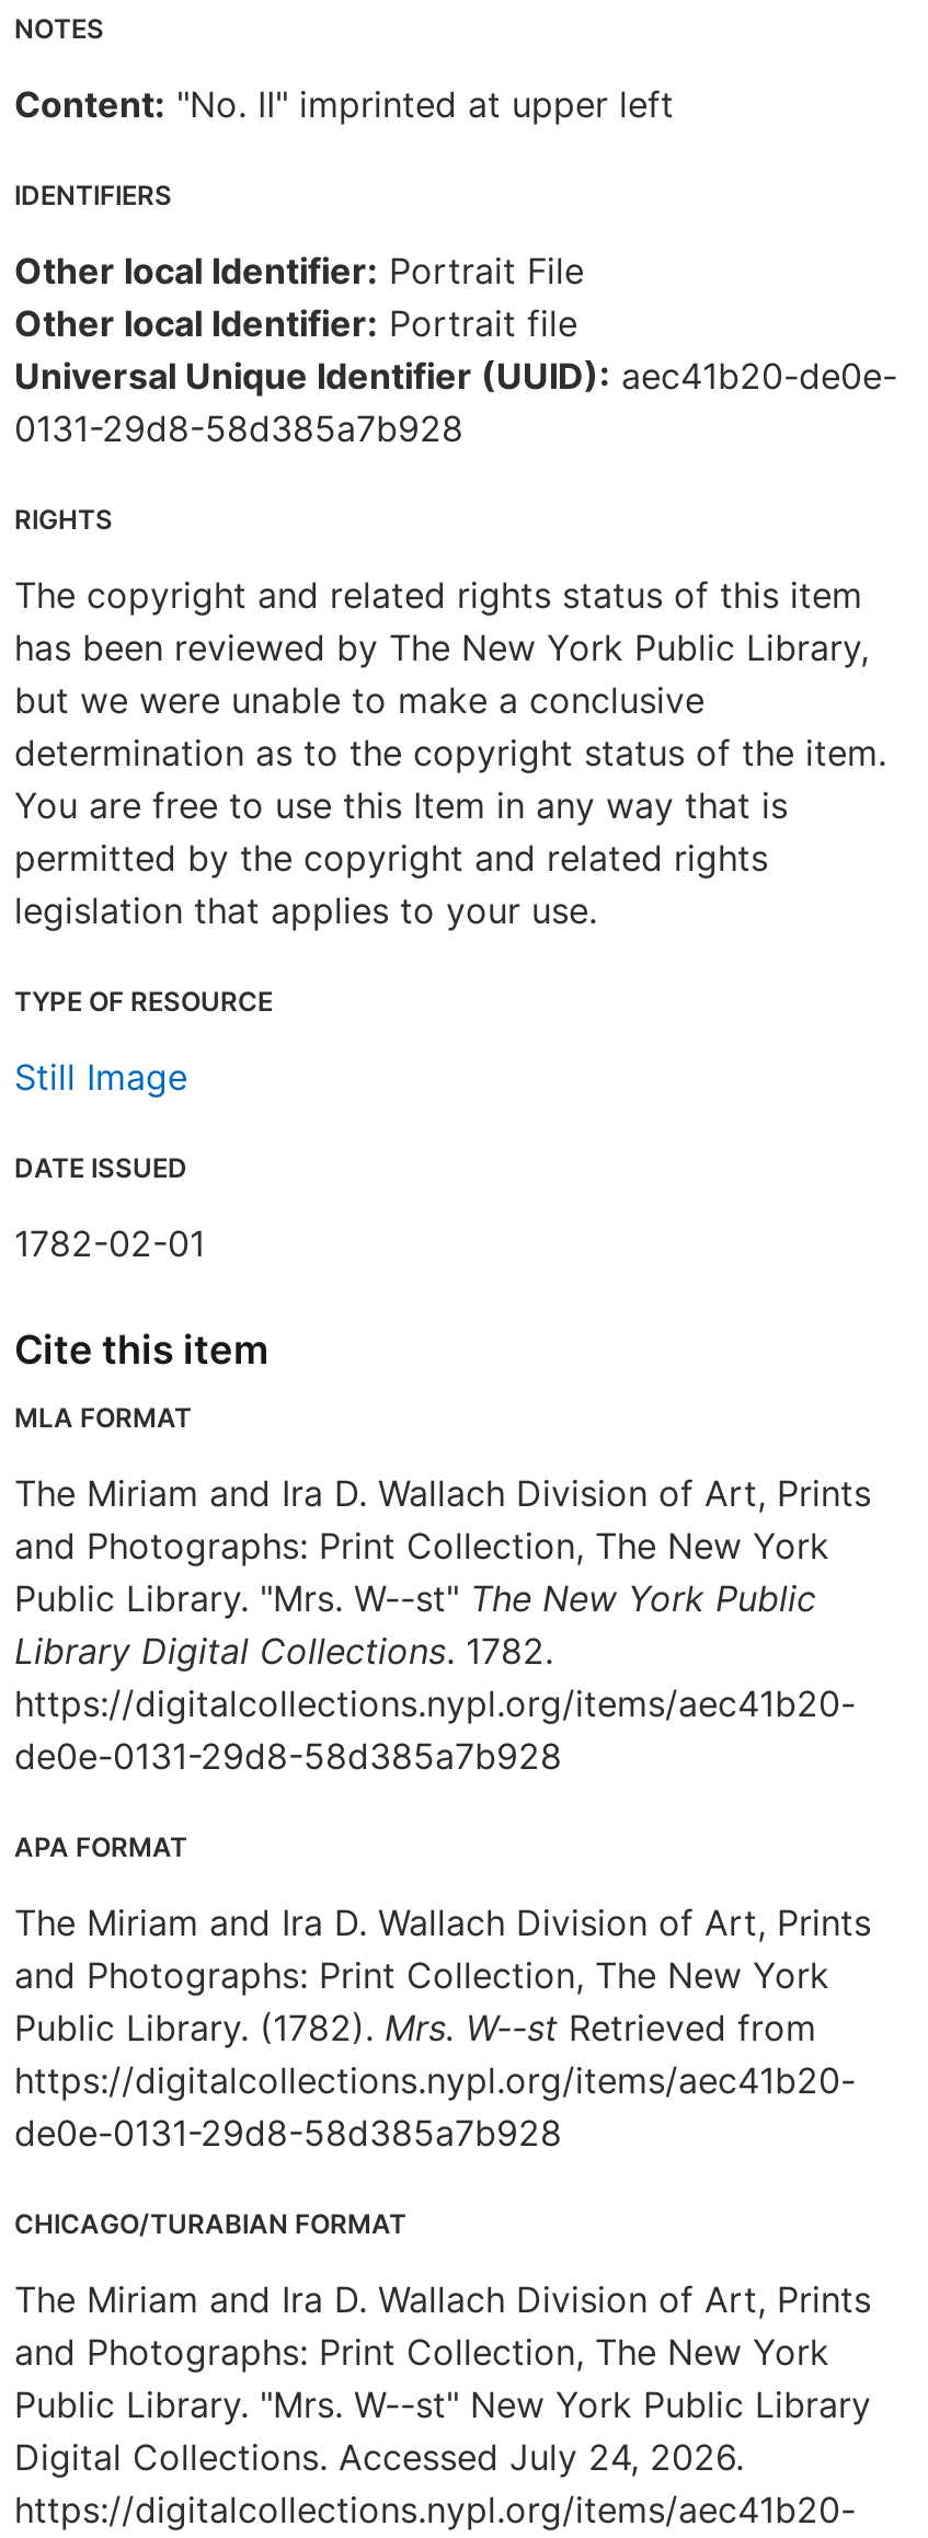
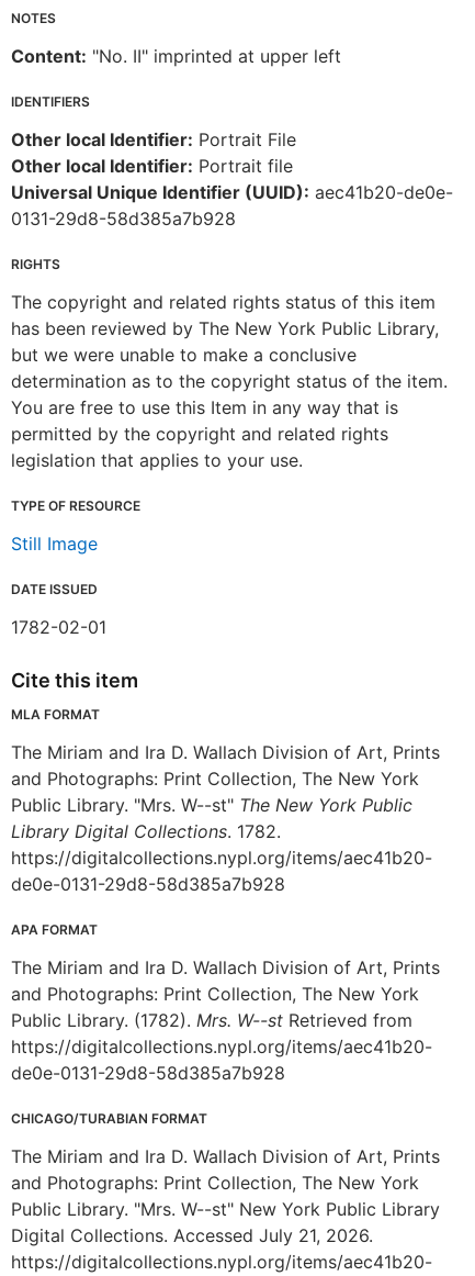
[14,2435,744,2479] Digital Collections. Accessed July 24, 2026. -> [11,1224,373,1246] Digital Collections. Accessed July 21, 2026.

